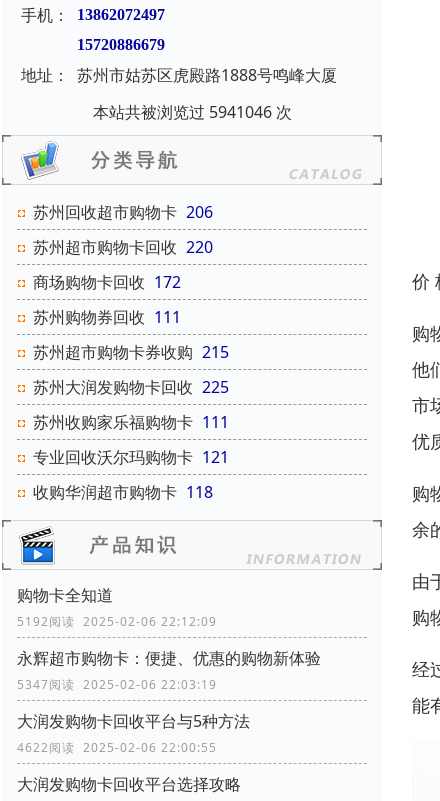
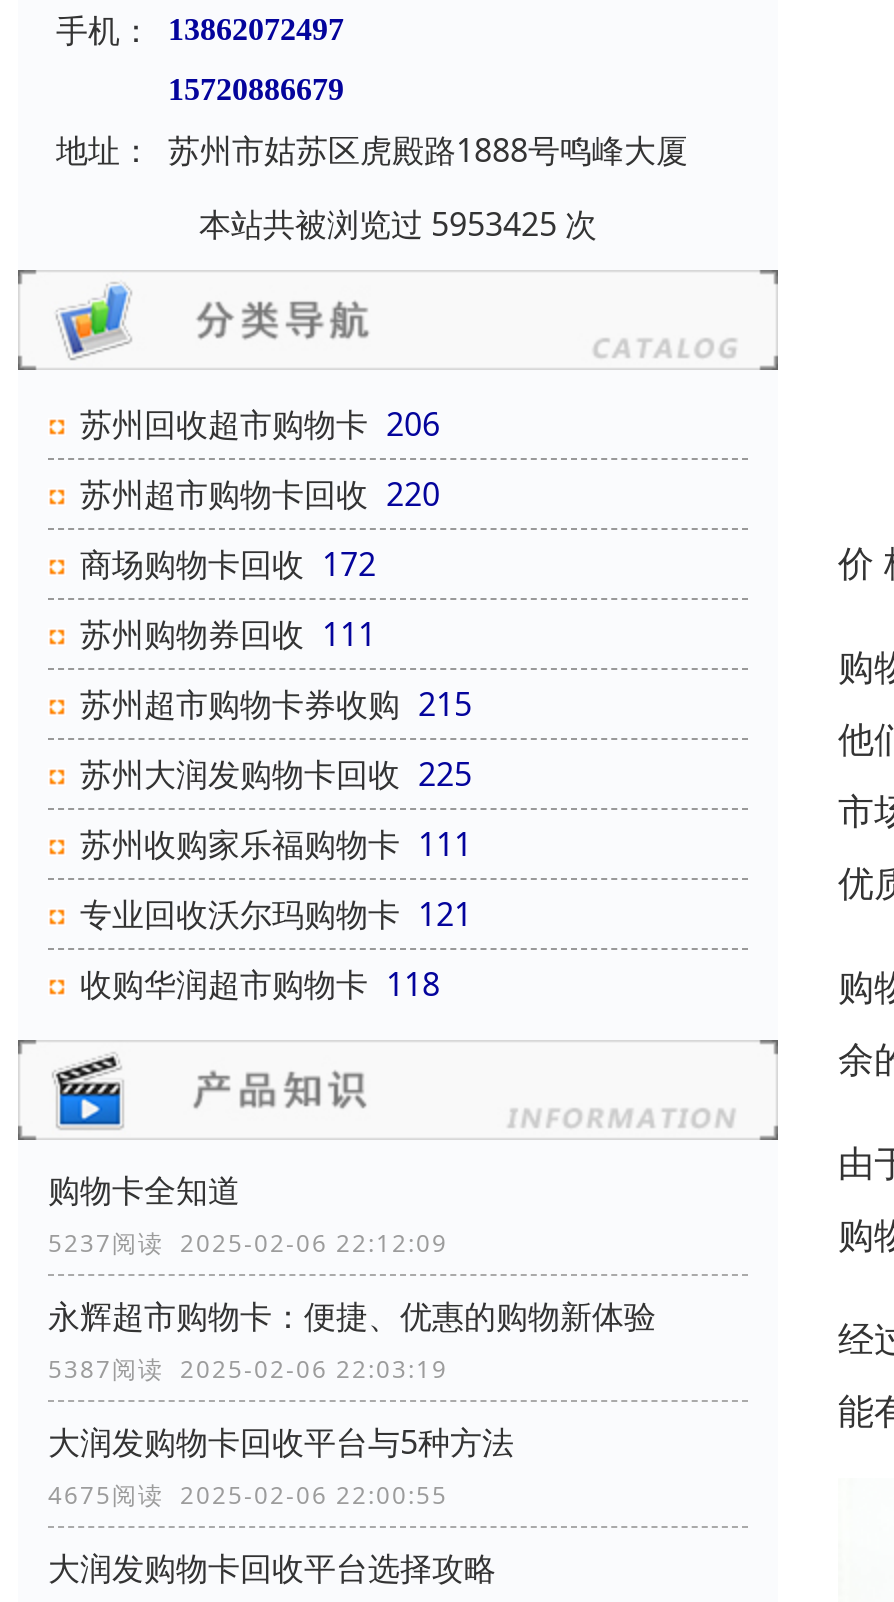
[92,101,291,123] 本站共被浏览过 5941046 次 -> [199,202,597,246] 本站共被浏览过 5953425 次
[17,613,217,630] 5192阅读 2025-02-06 22:12:09 -> [48,1226,448,1260] 5237阅读 2025-02-06 22:12:09
[17,676,217,693] 5347阅读 2025-02-06 22:03:19 -> [48,1352,448,1386] 5387阅读 2025-02-06 22:03:19
[17,739,217,756] 4622阅读 2025-02-06 22:00:55 -> [48,1478,448,1512] 4675阅读 2025-02-06 22:00:55

